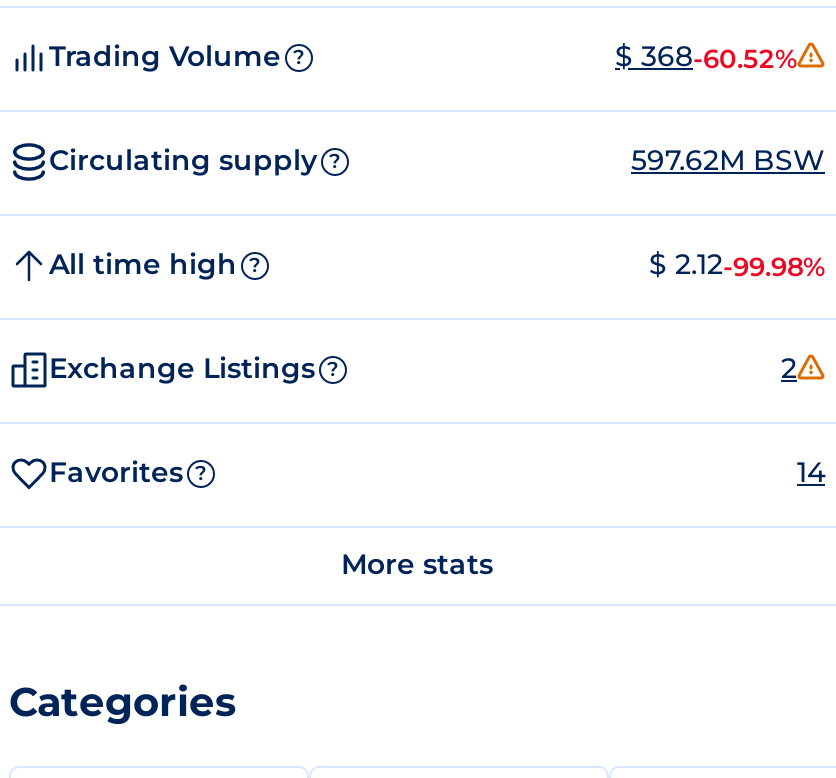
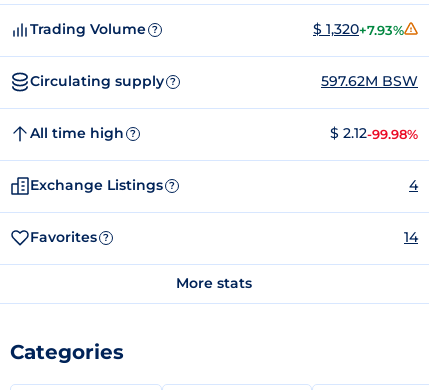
[615,38,797,74] $ 368-60.52% -> [313,20,404,38] $ 1,320+7.93%
[781,350,797,386] 2 -> [409,176,418,194] 4

